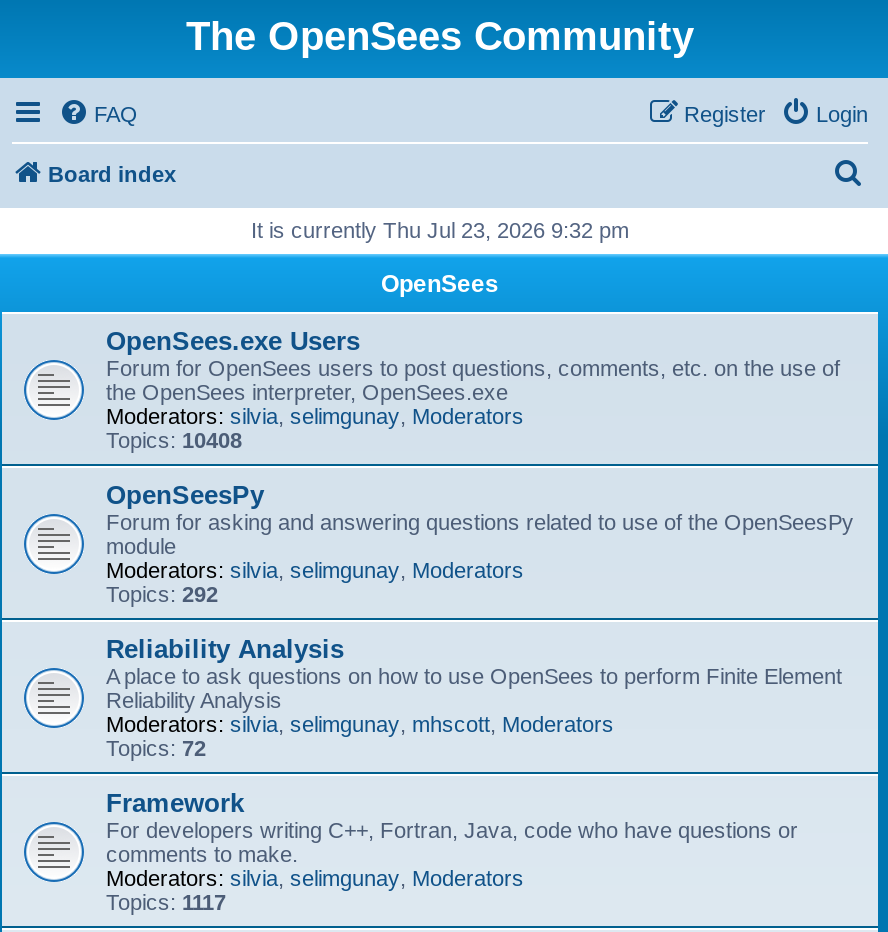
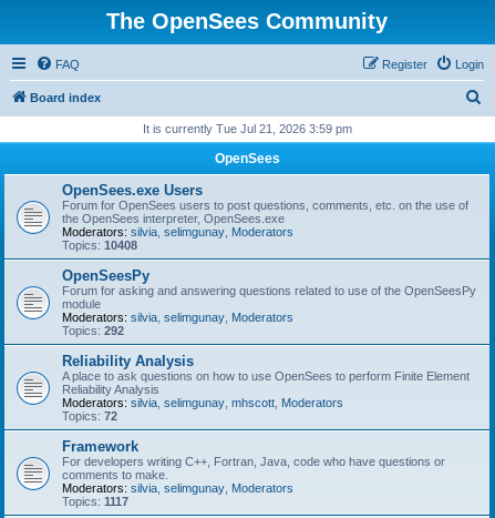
[251,218,629,242] It is currently Thu Jul 23, 2026 9:32 pm -> [142,122,352,135] It is currently Tue Jul 21, 2026 3:59 pm

